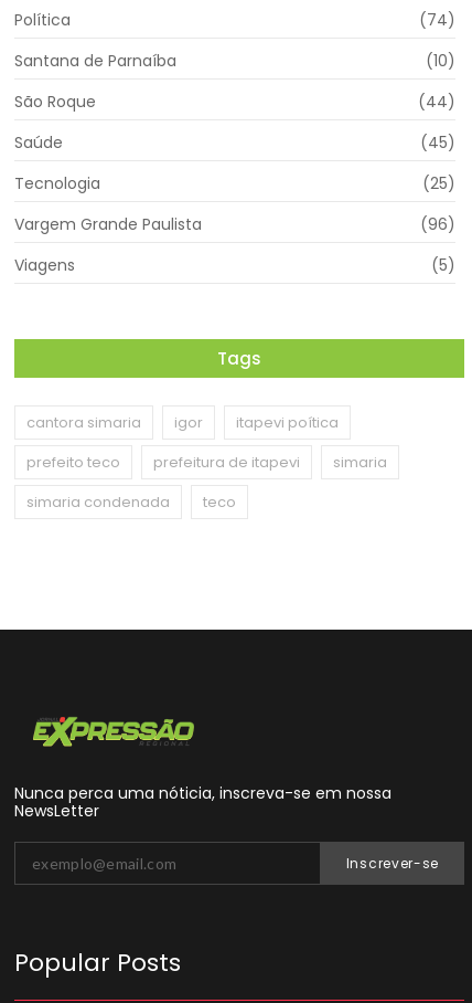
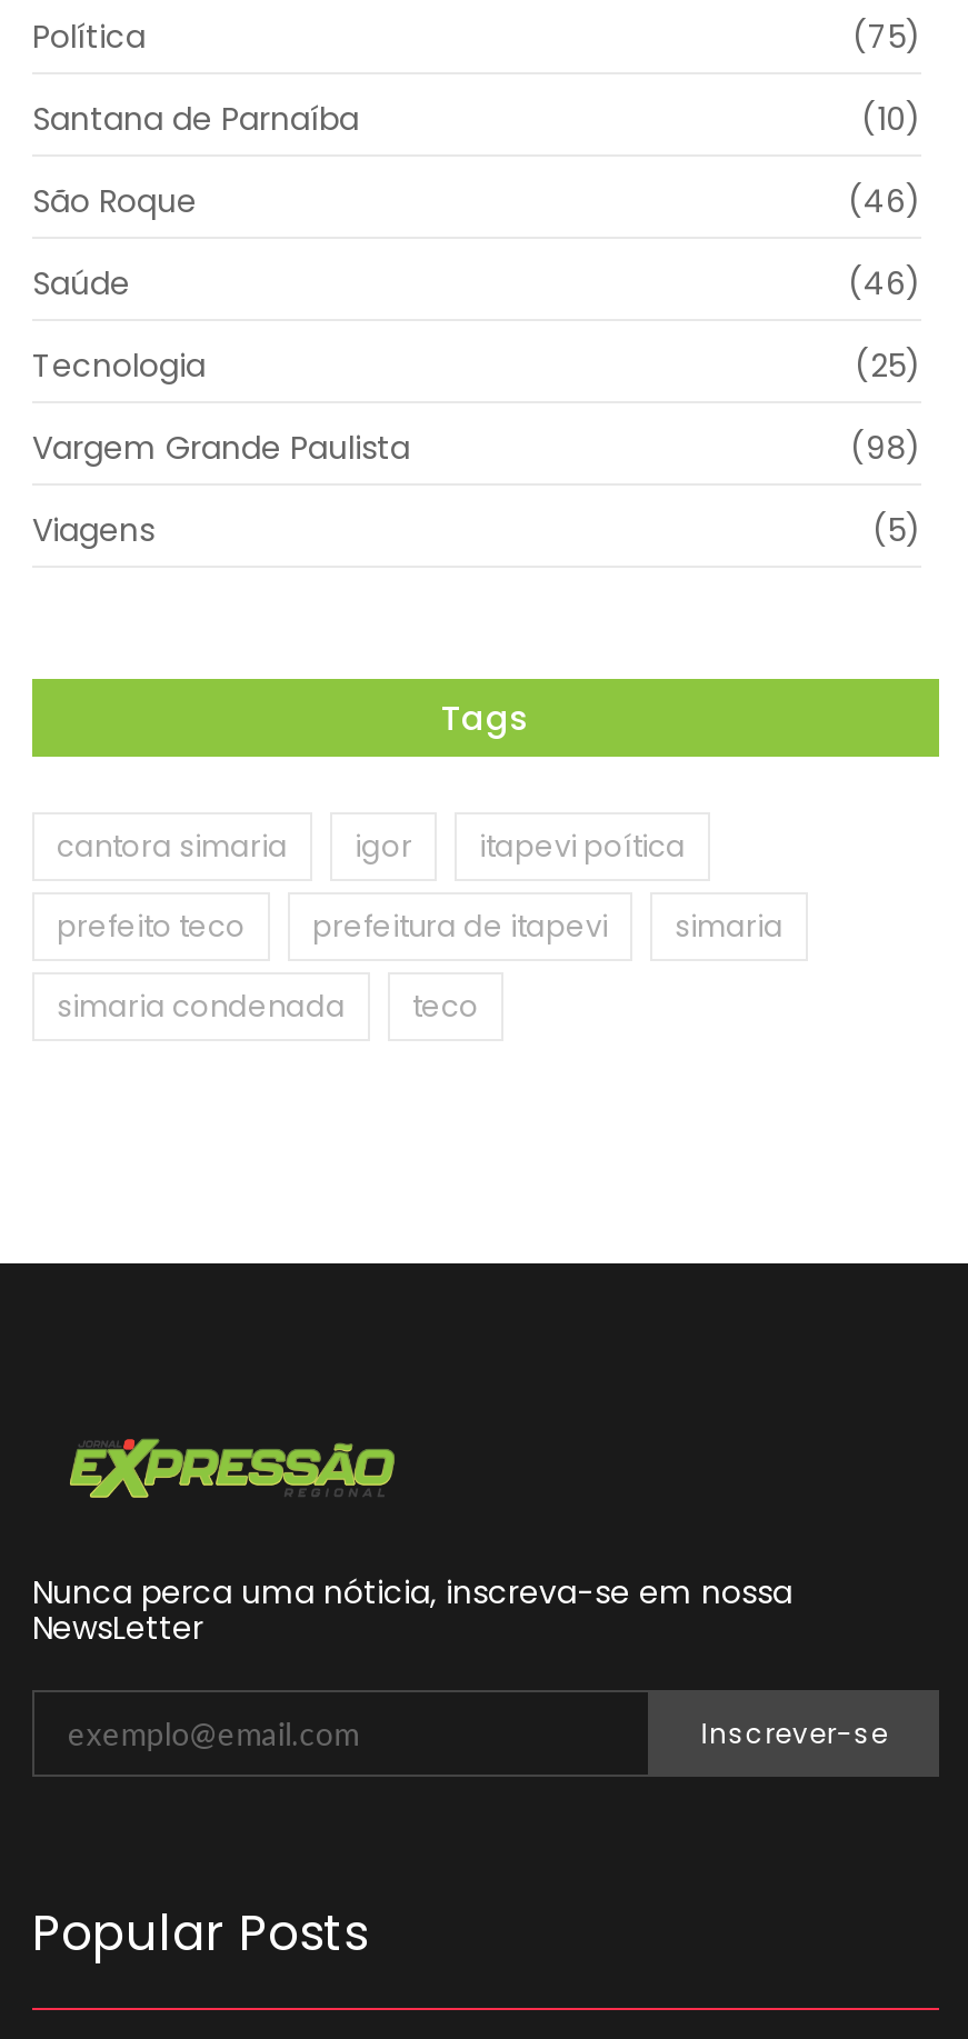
[415,9,455,31] (74) -> [844,15,921,60] (75)
[414,91,455,113] (44) -> [839,180,921,224] (46)
[416,132,455,154] (45) -> [839,262,921,306] (46)
[416,214,455,236] (96) -> [841,426,921,471] (98)

